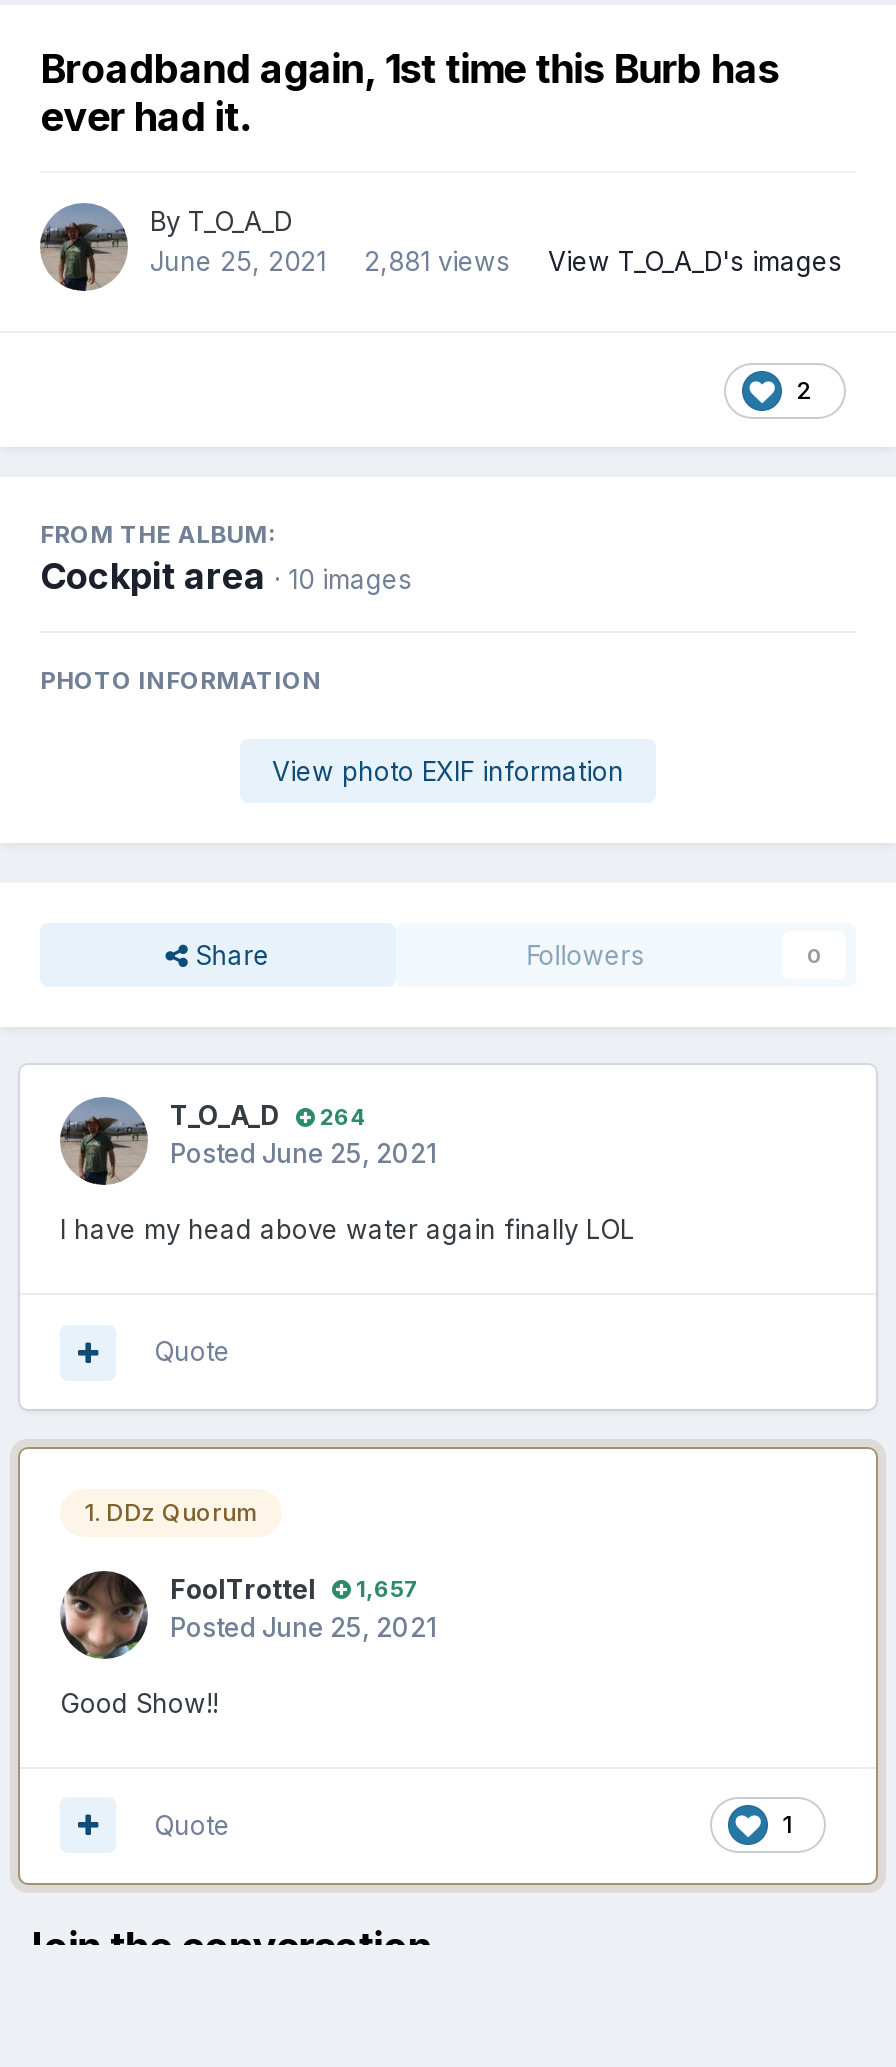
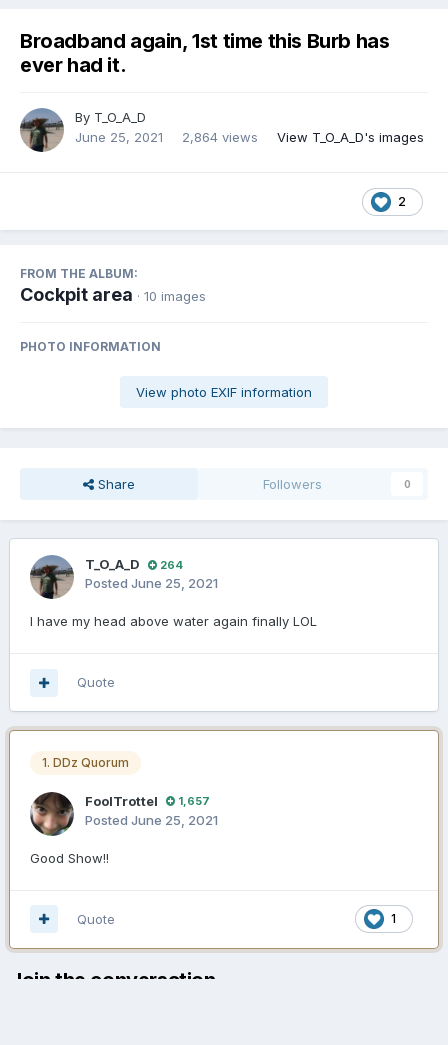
[150,245,842,277] June 25, 2021 2,881 views View T_O_A_D's images -> [75,129,424,145] June 25, 2021 2,864 views View T_O_A_D's images

